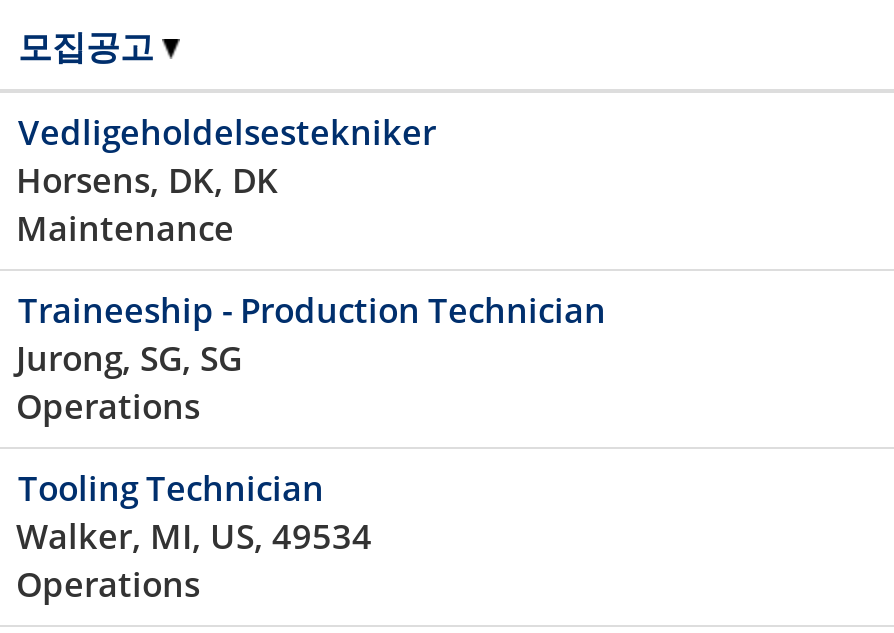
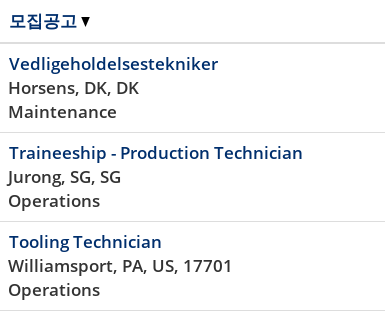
[16,512,372,558] Walker, MI, US, 49534 -> [8,253,233,276] Williamsport, PA, US, 17701

